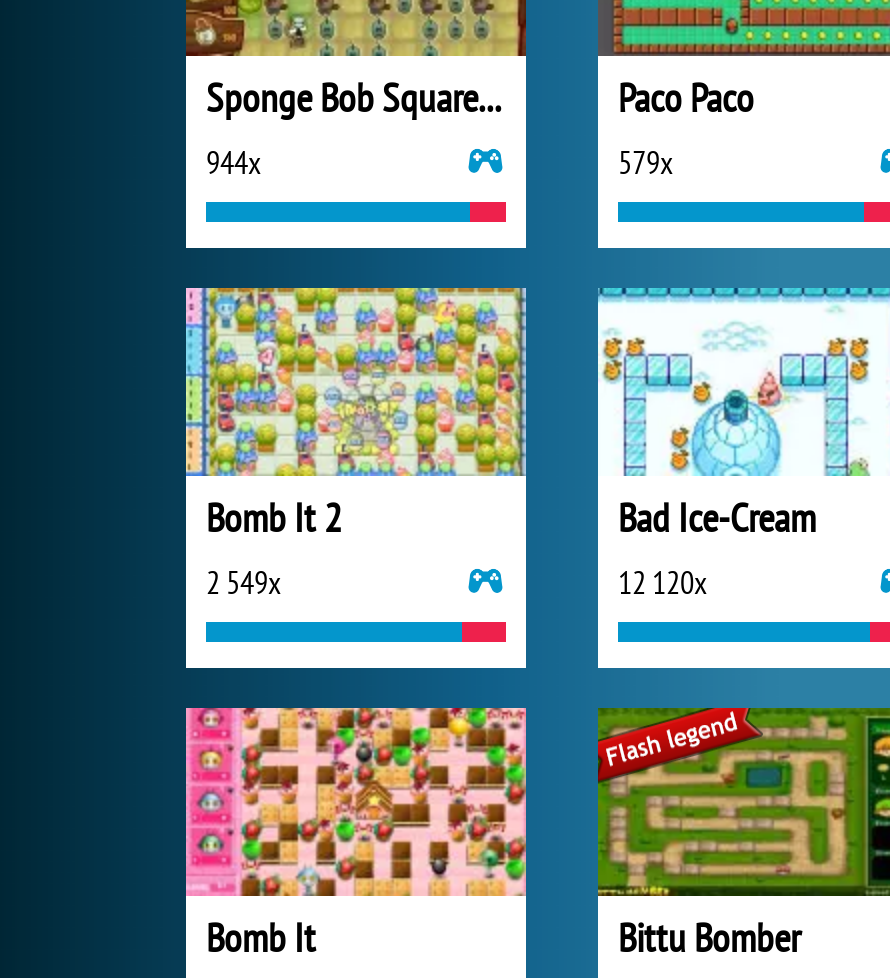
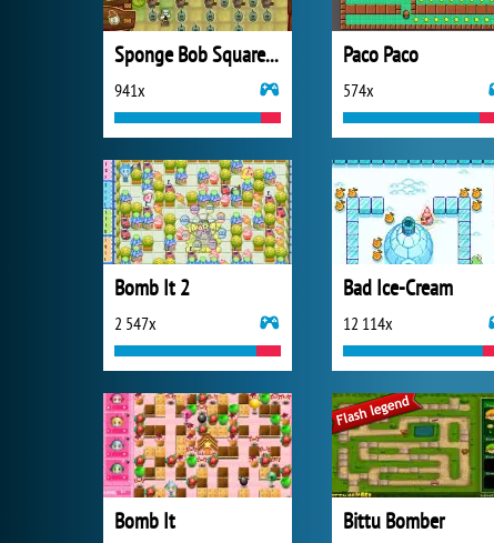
[206,142,262,182] 944x -> [114,79,145,101] 941x
[618,142,674,182] 579x -> [343,79,374,101] 574x
[206,562,282,602] 2 549x -> [114,312,157,334] 2 547x
[618,562,708,602] 12 120x -> [343,312,393,334] 12 114x

